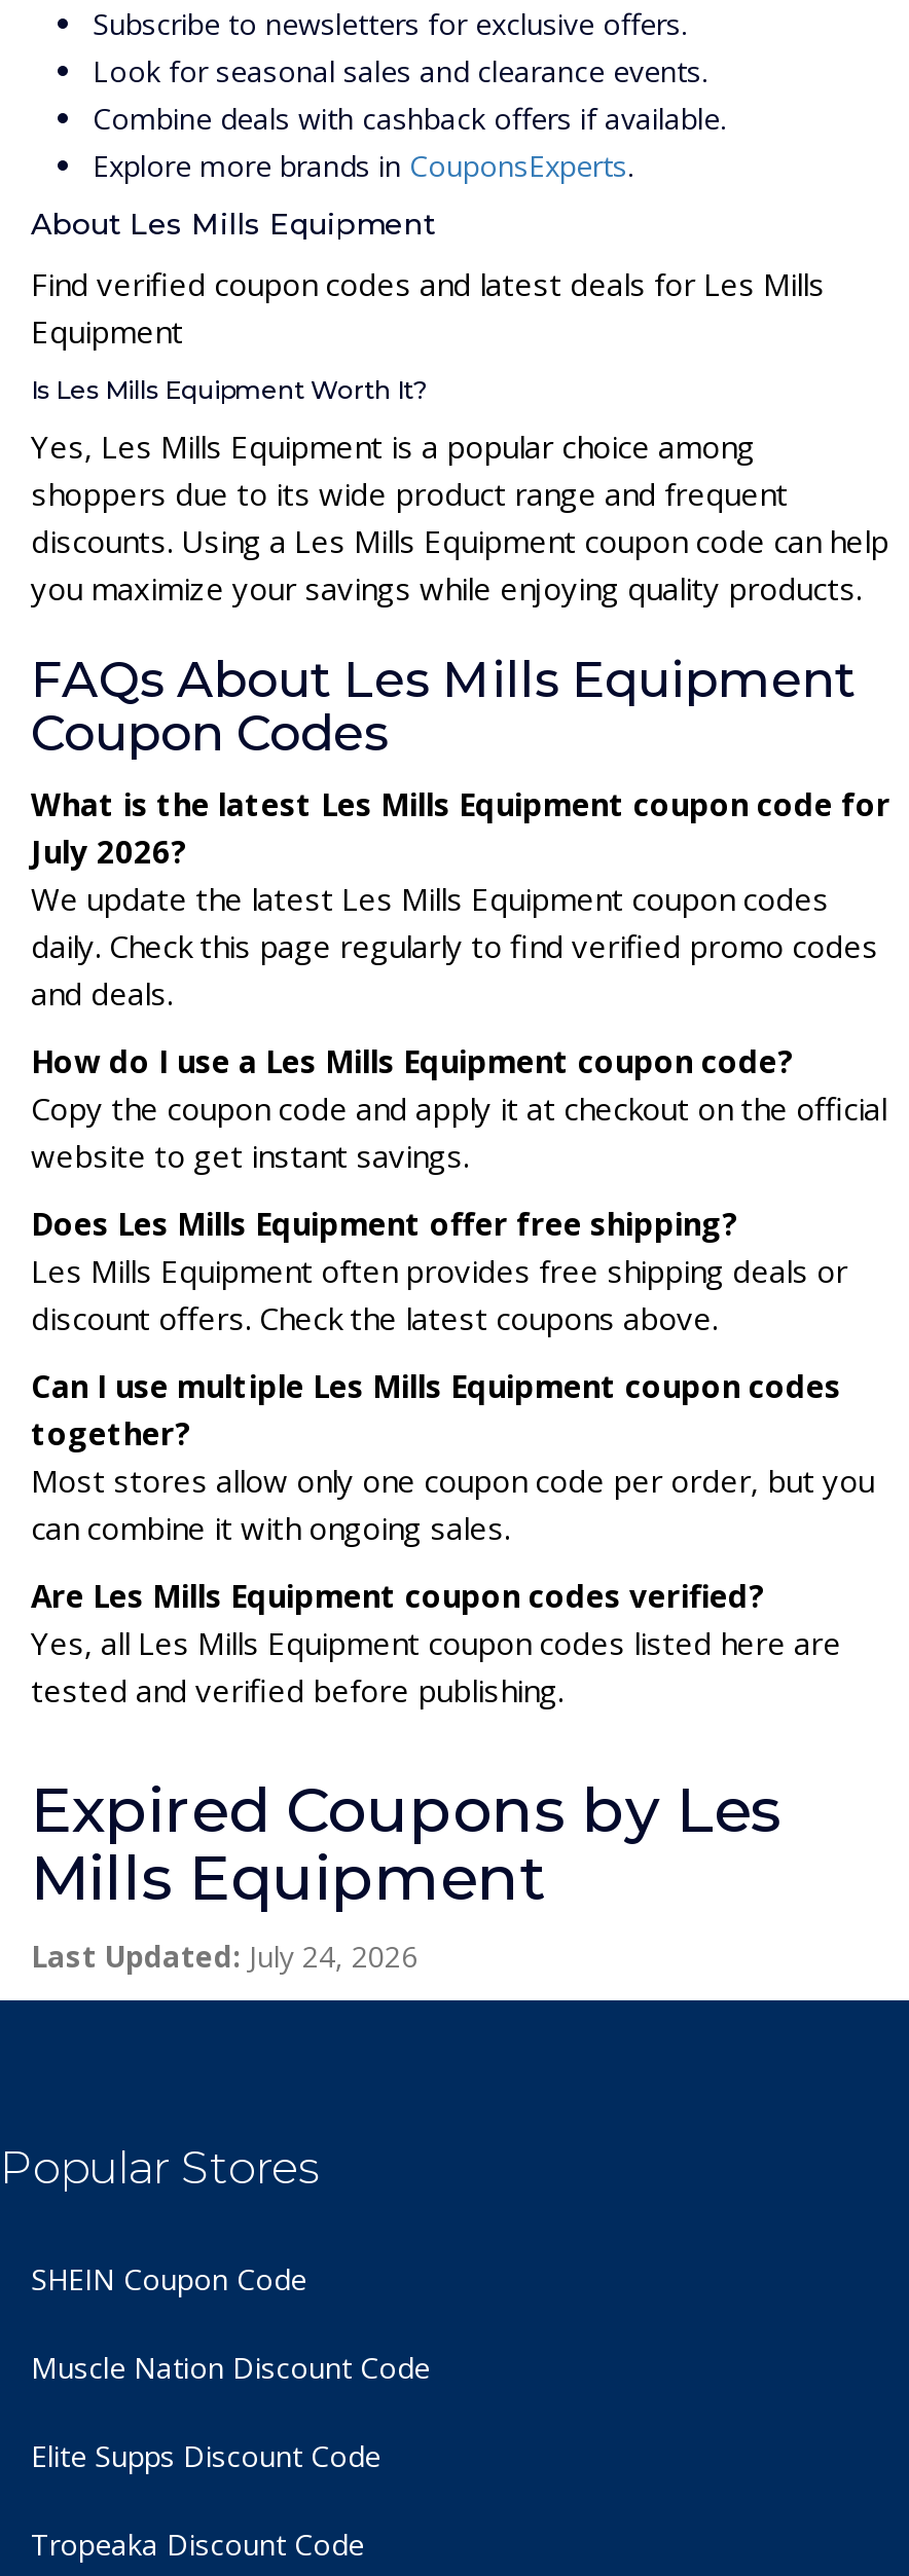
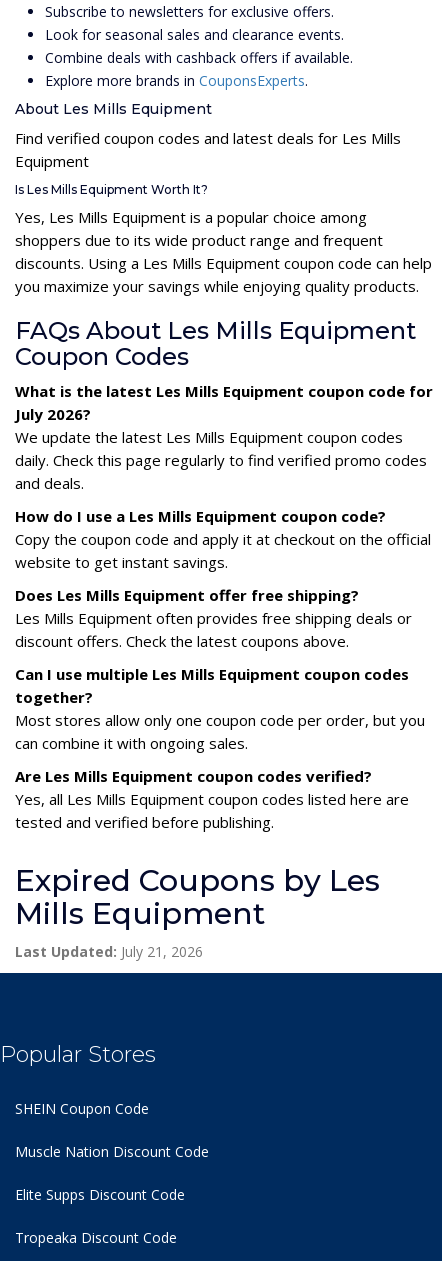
[31,1937,417,1976] Last Updated: July 24, 2026 -> [15,942,203,961] Last Updated: July 21, 2026

